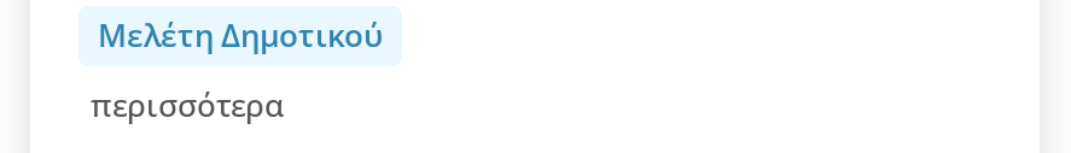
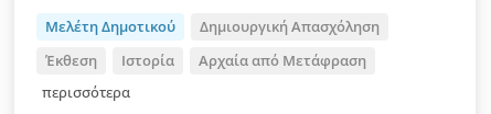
none -> [45,16,380,70] Δημιουργική Απασχόληση | Έκθεση | Ιστορία | Αρχαία από Μετάφραση

